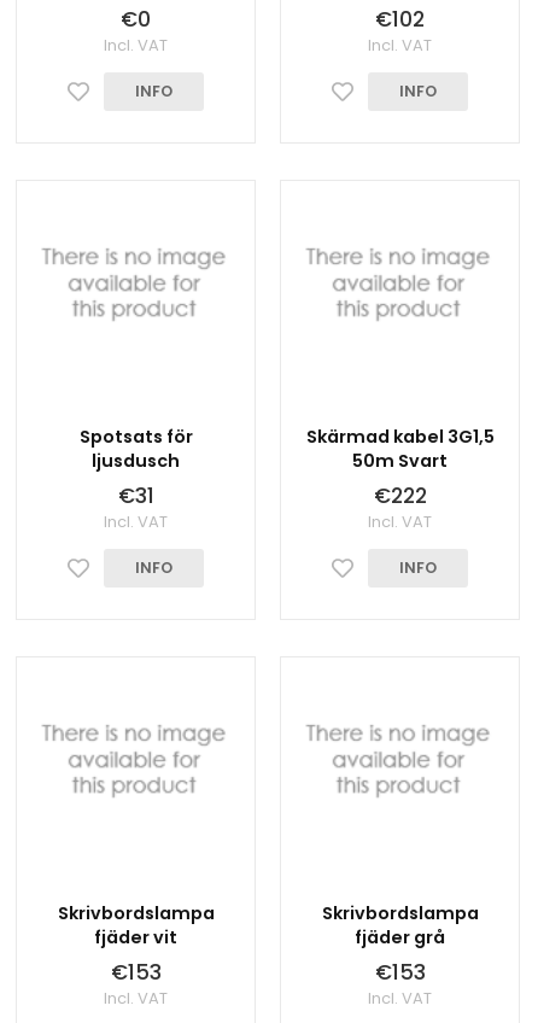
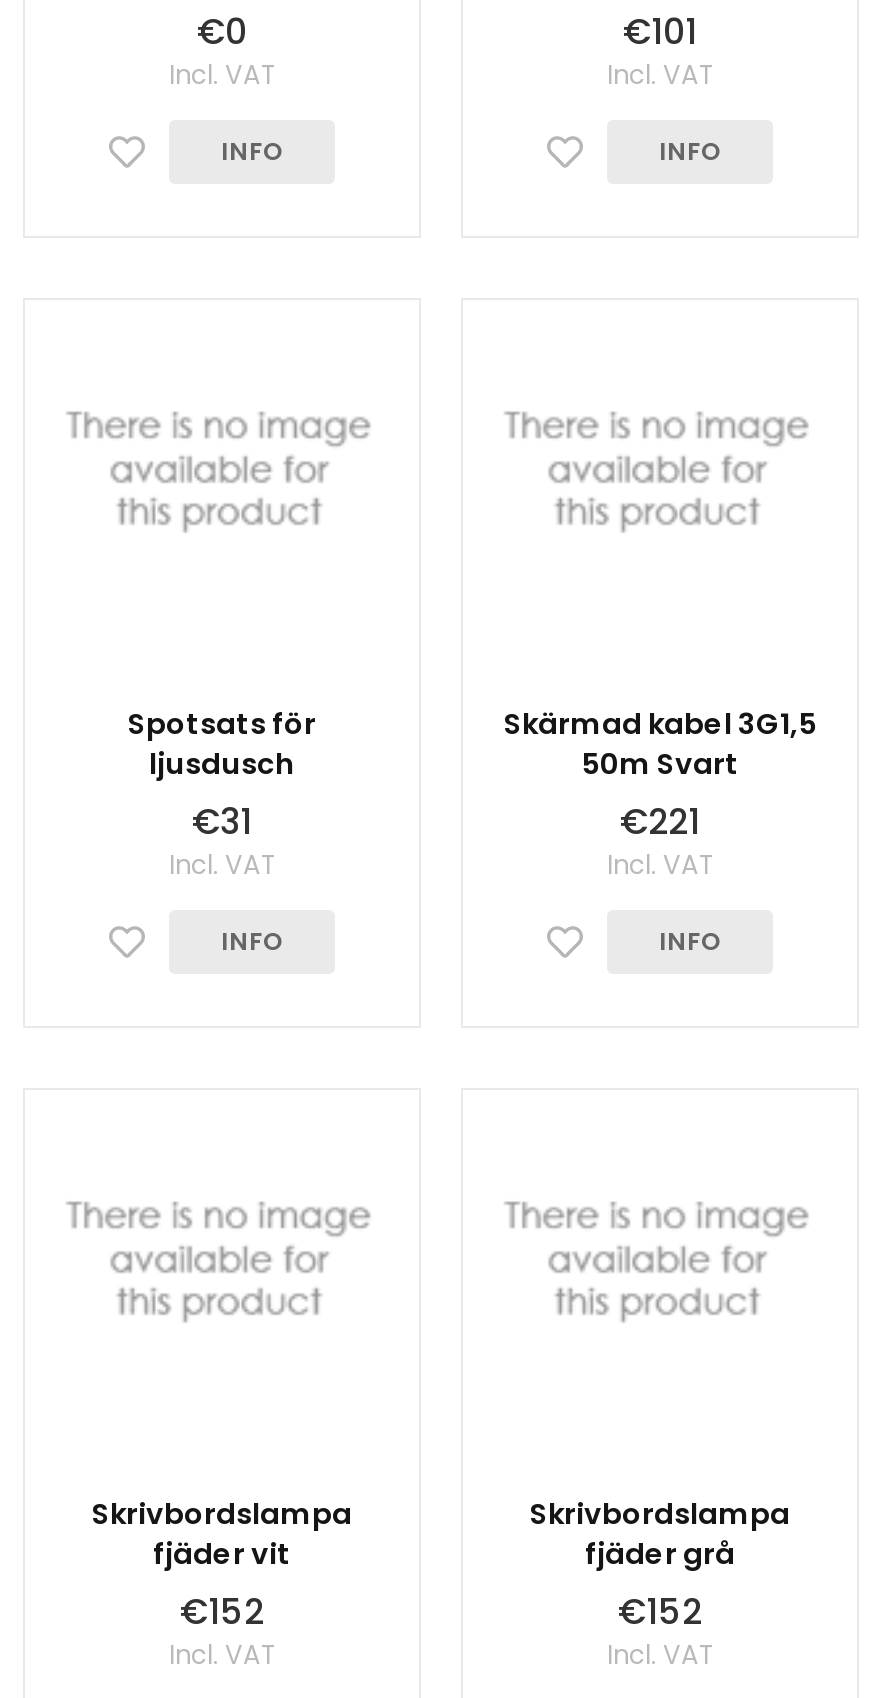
[375,5,425,34] €102 -> [623,8,697,56] €101
[373,481,426,510] €222 -> [620,798,700,846] €221
[110,958,161,987] €153 -> [180,1588,264,1636] €152
[375,958,425,987] €153 -> [618,1588,702,1636] €152

